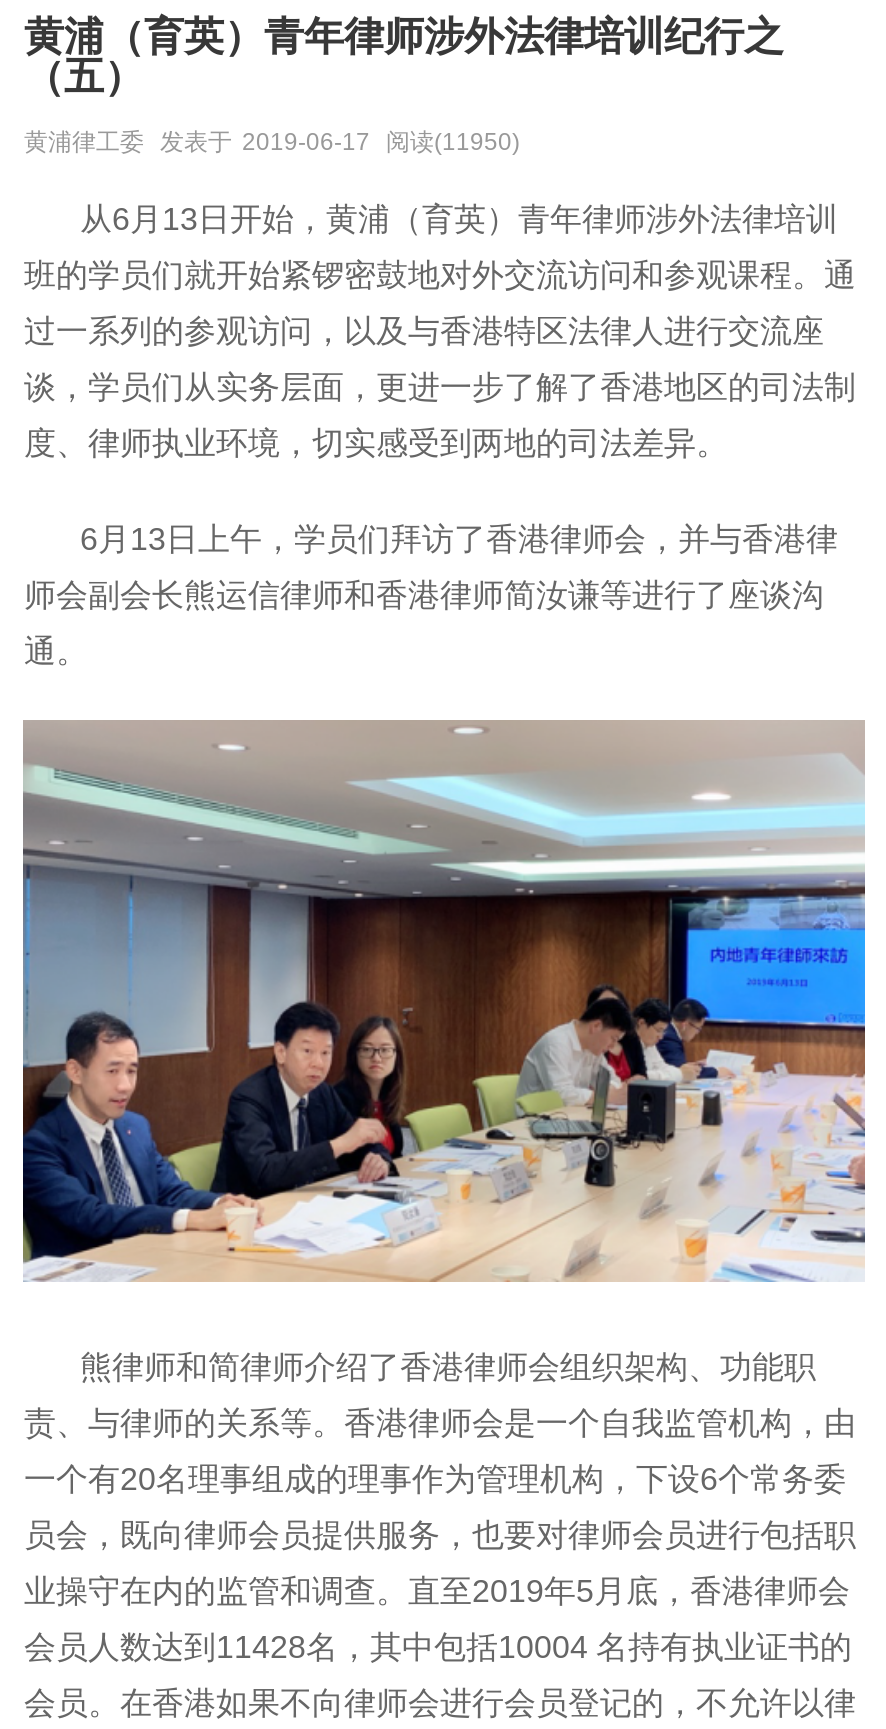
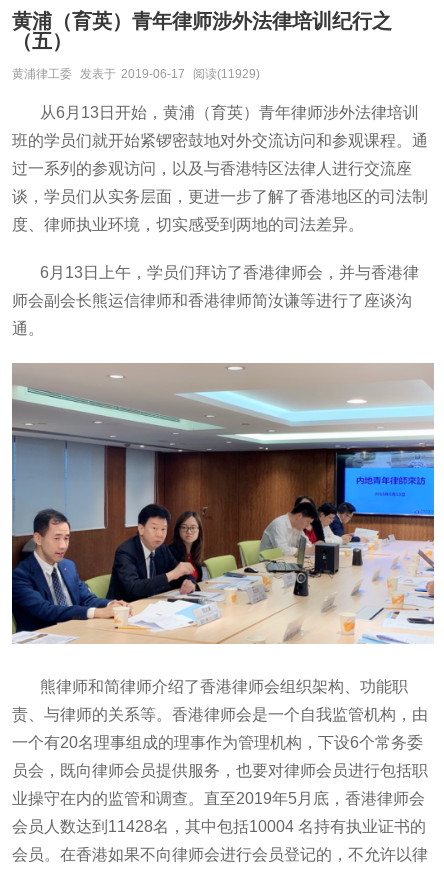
[24,128,520,156] 黄浦律工委 发表于 2019-06-17 阅读(11950) -> [12,67,260,81] 黄浦律工委 发表于 2019-06-17 阅读(11929)

